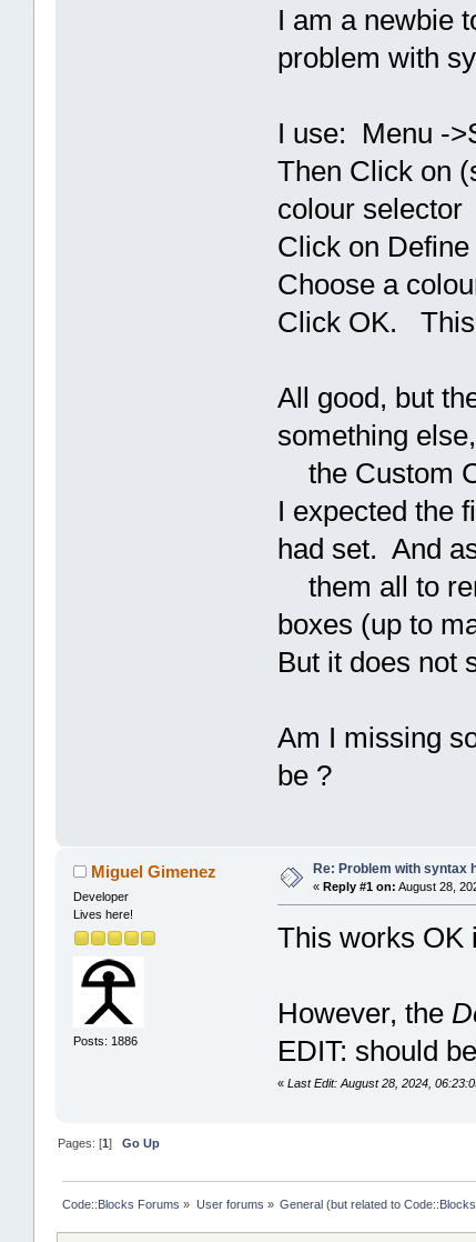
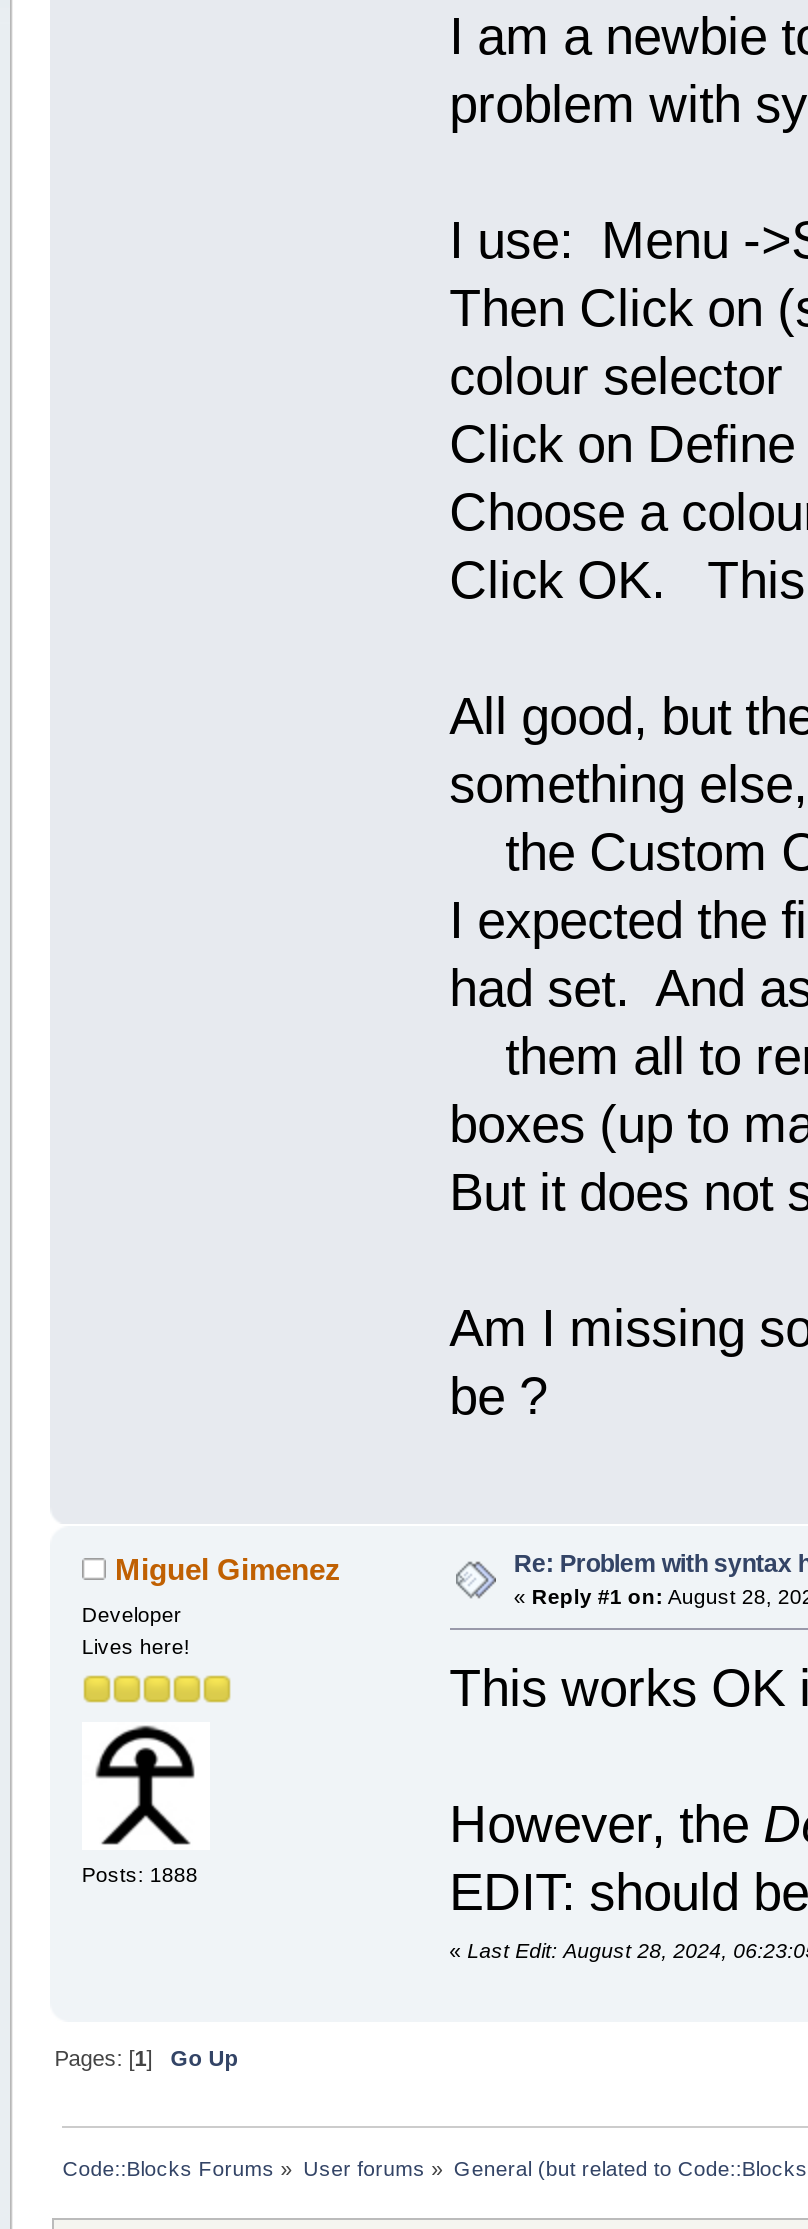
[73,1034,137,1048] Posts: 1886 -> [82,1862,198,1886] Posts: 1888

